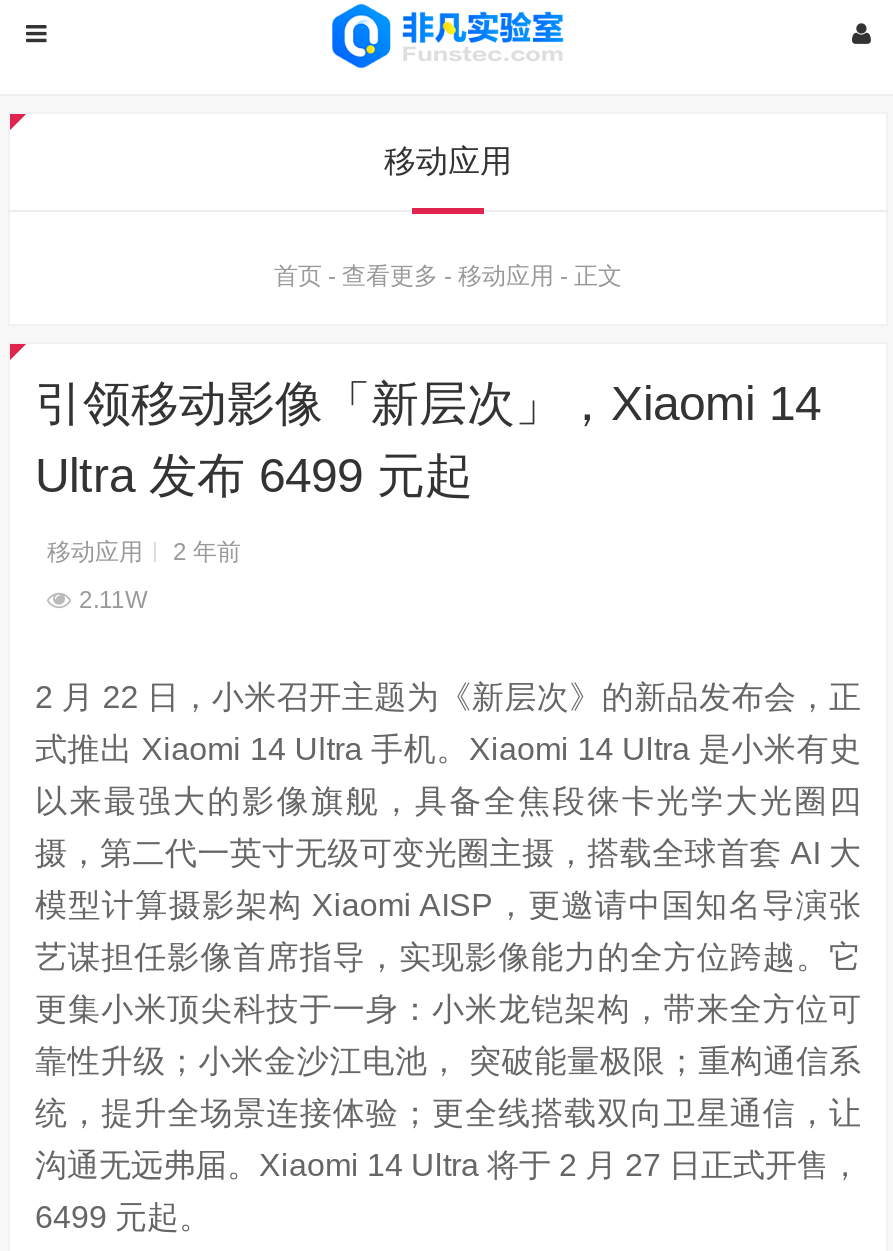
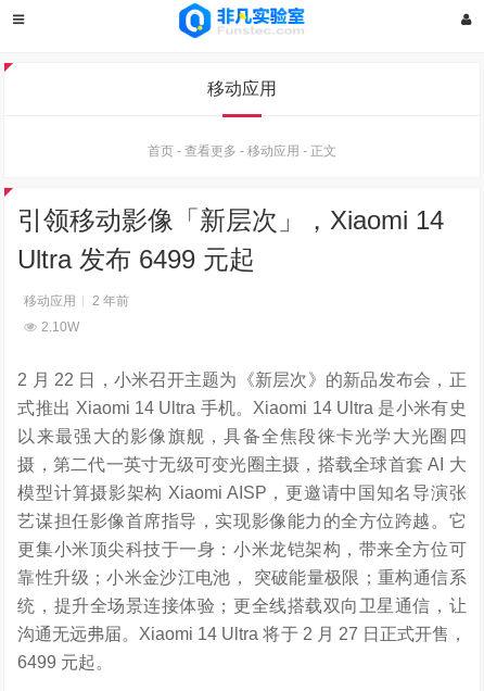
[79,586,147,614] 2.11W -> [42,319,80,335] 2.10W

